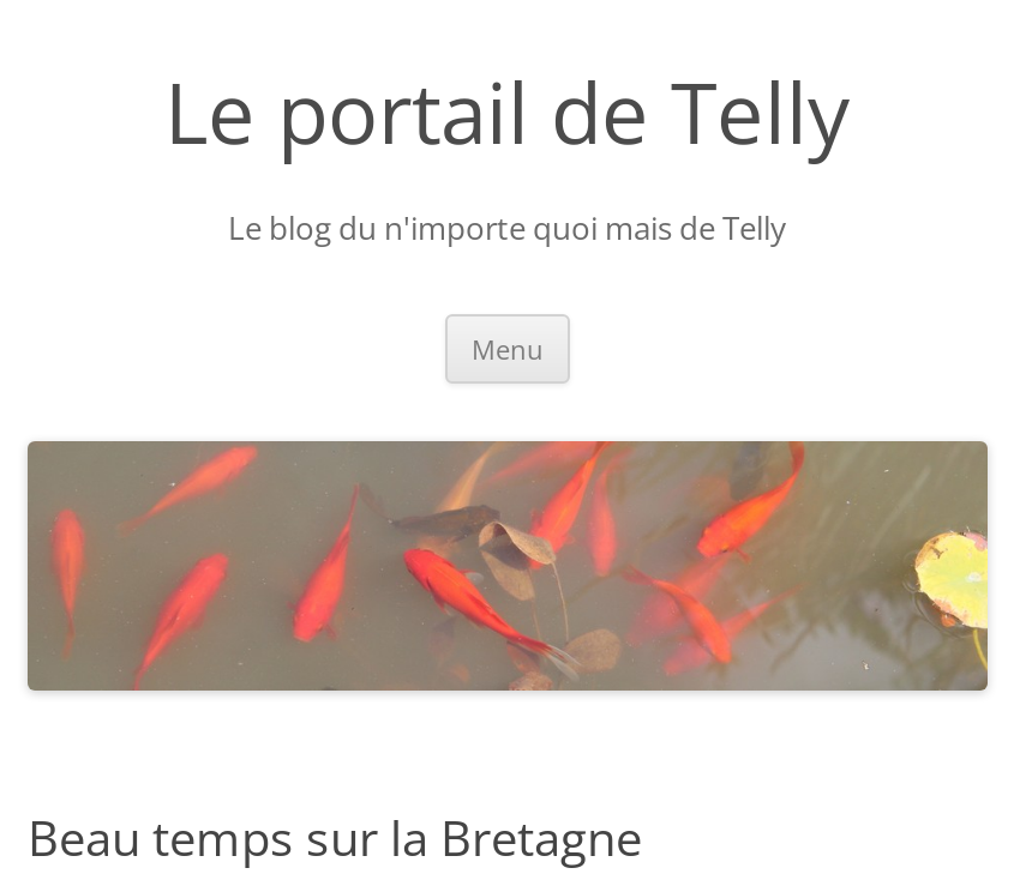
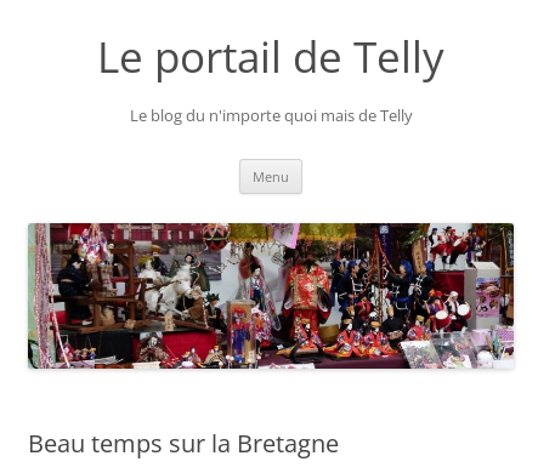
[28,439,990,693] [image] -> [28,222,515,369] [image]

